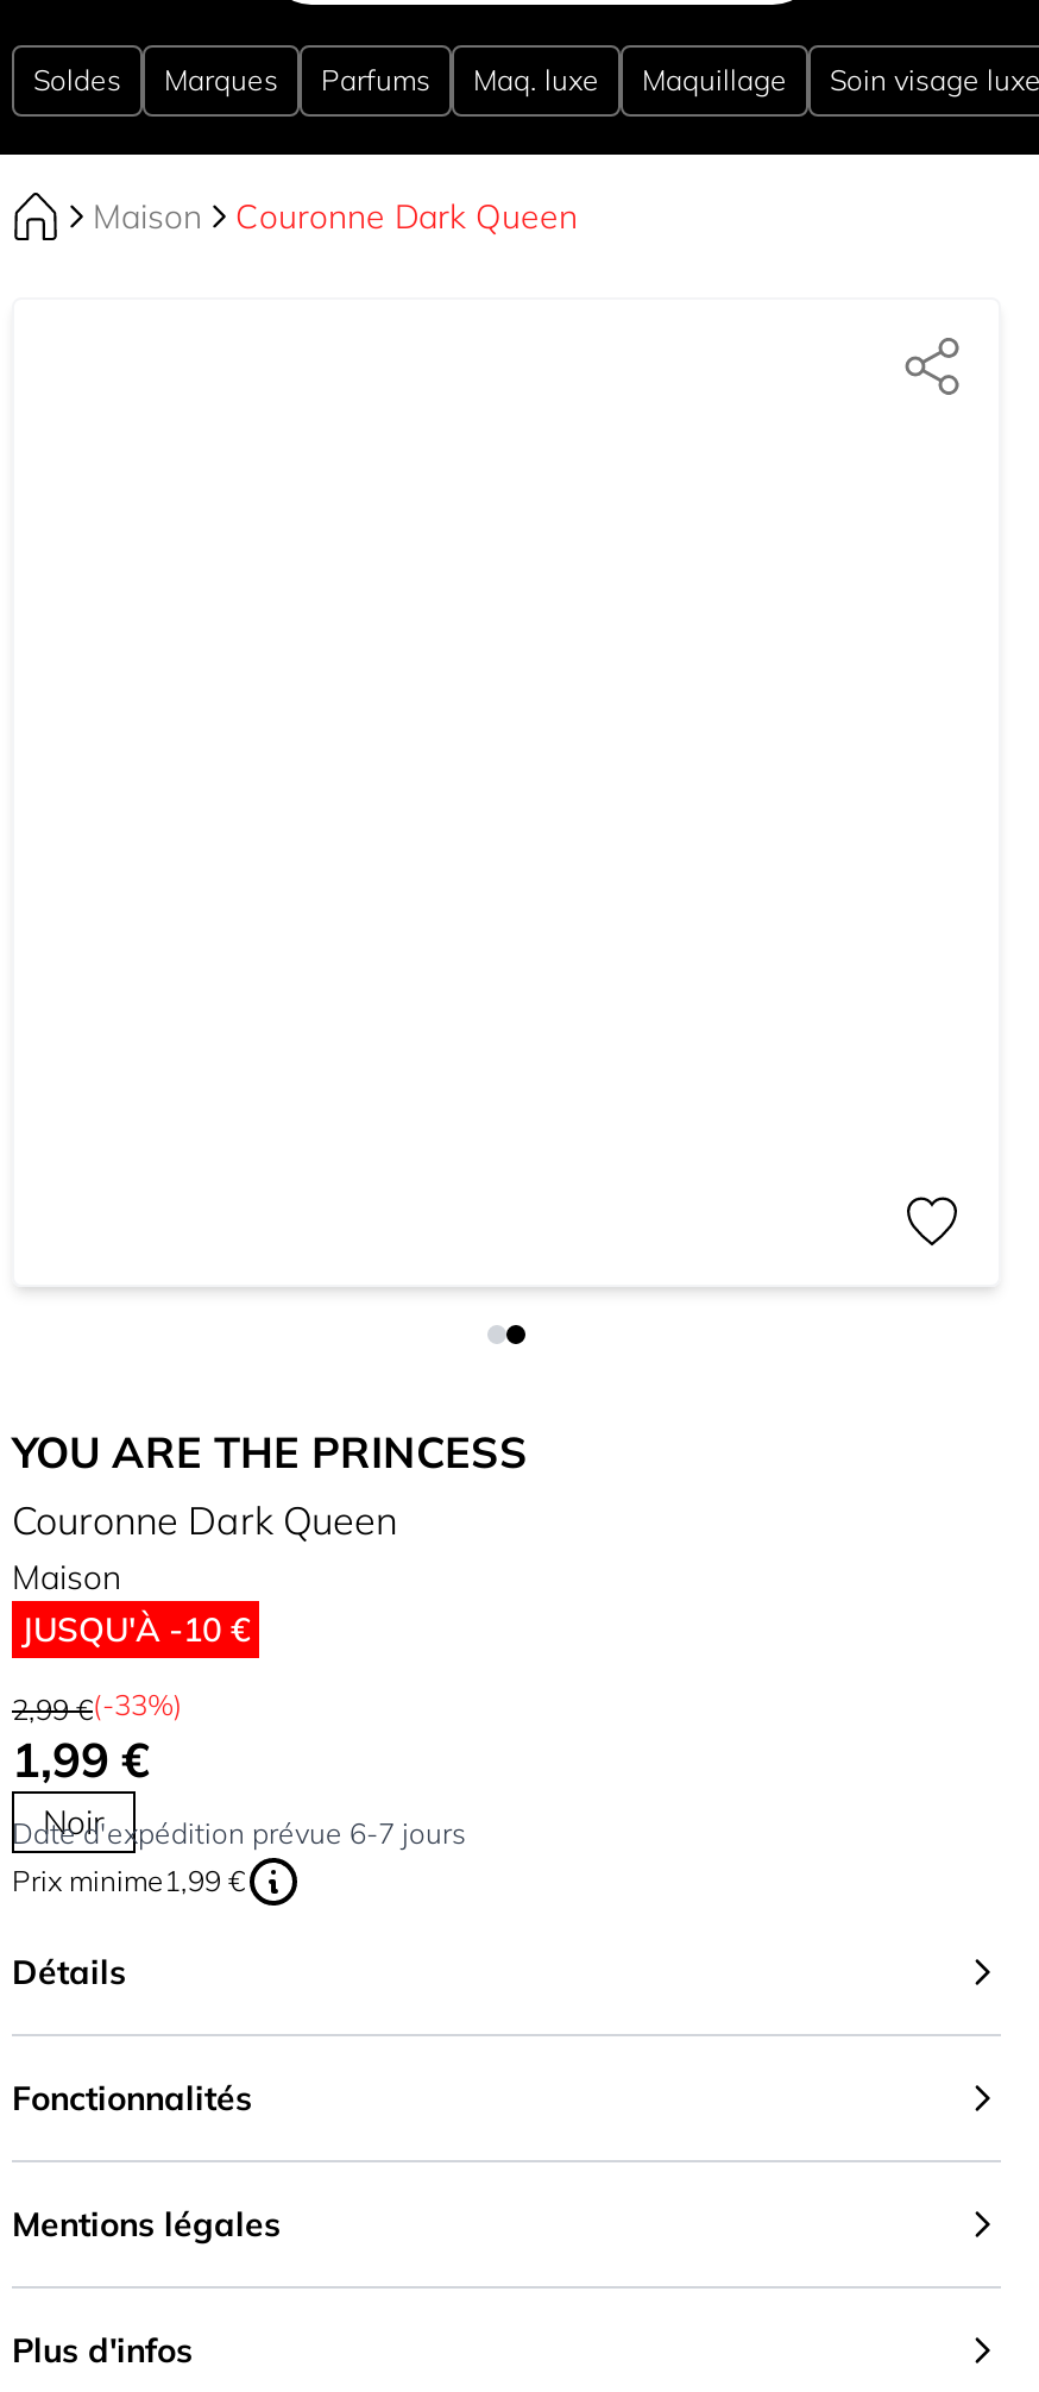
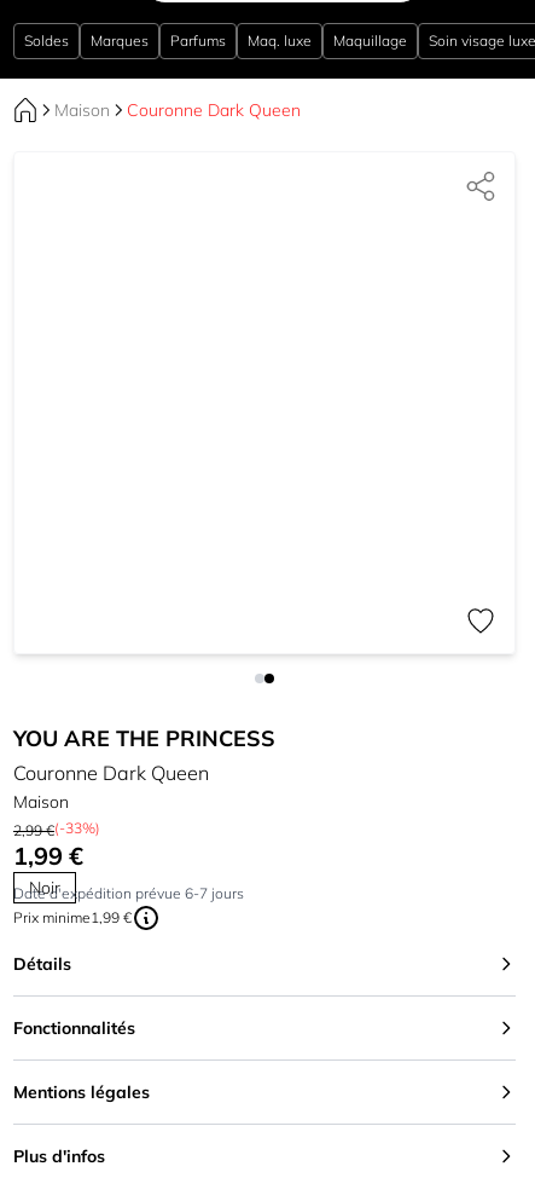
[21,1608,250,1651] JUSQU'À -10 € -> none

